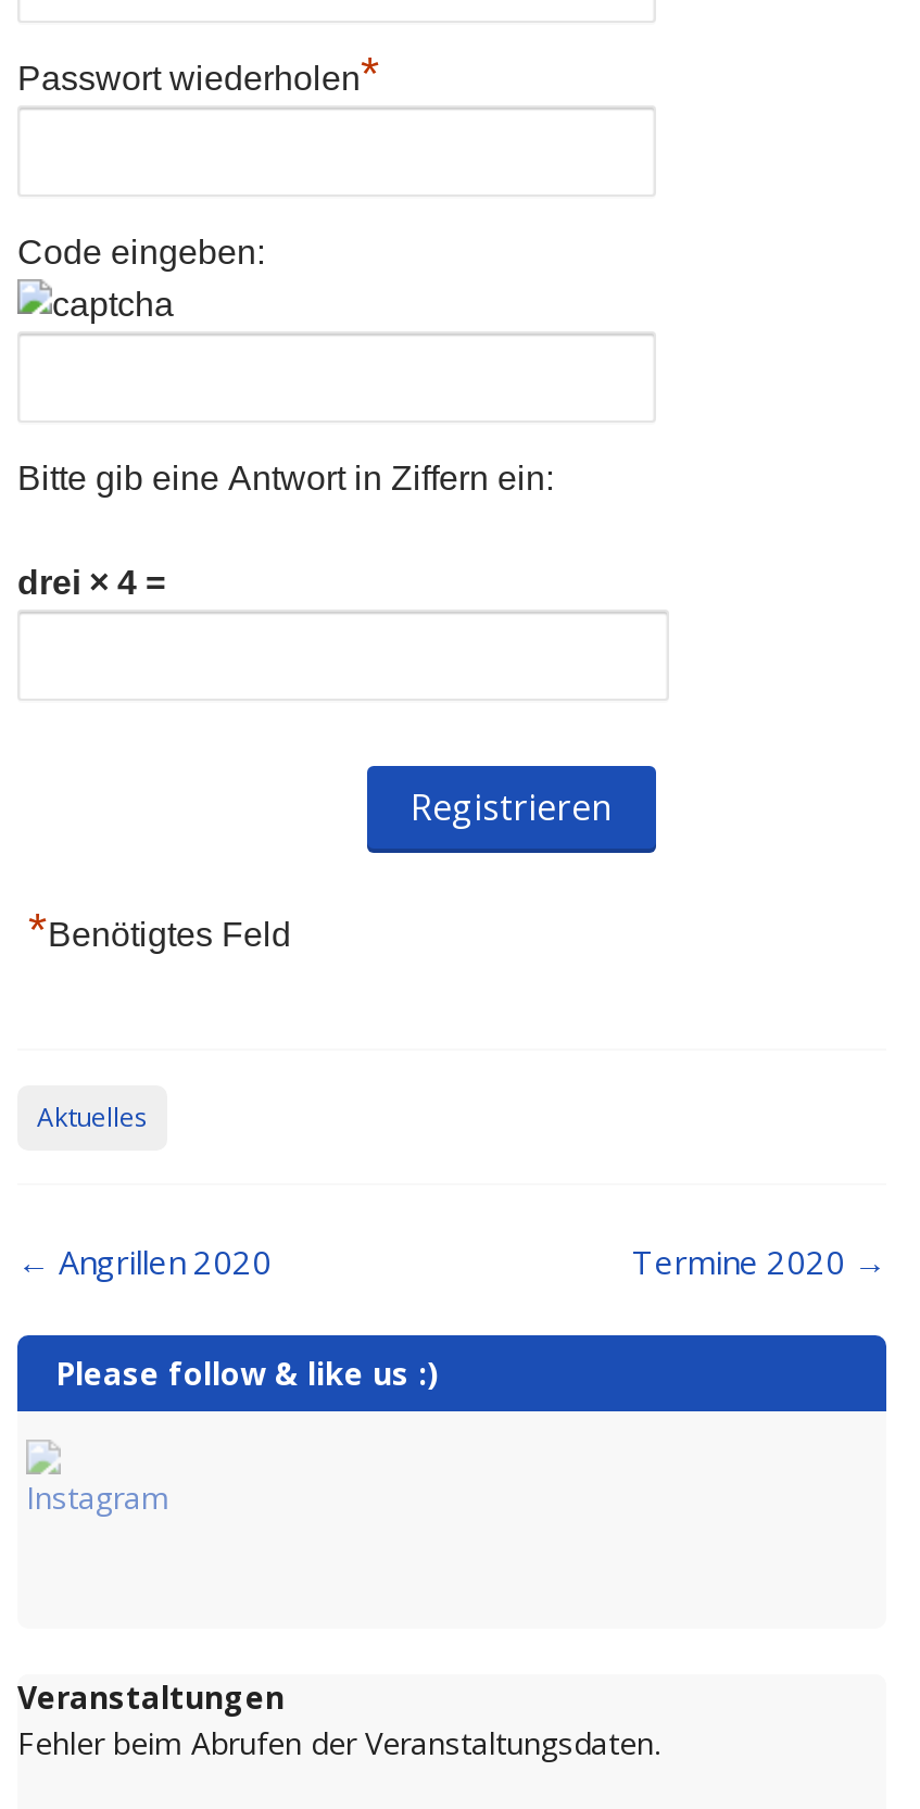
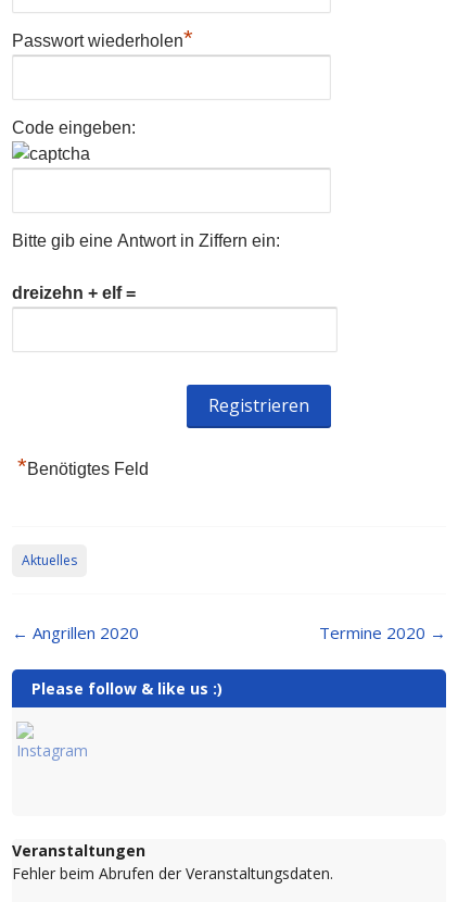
[17,564,165,601] drei × 4 = -> [12,284,136,303] dreizehn + elf =

